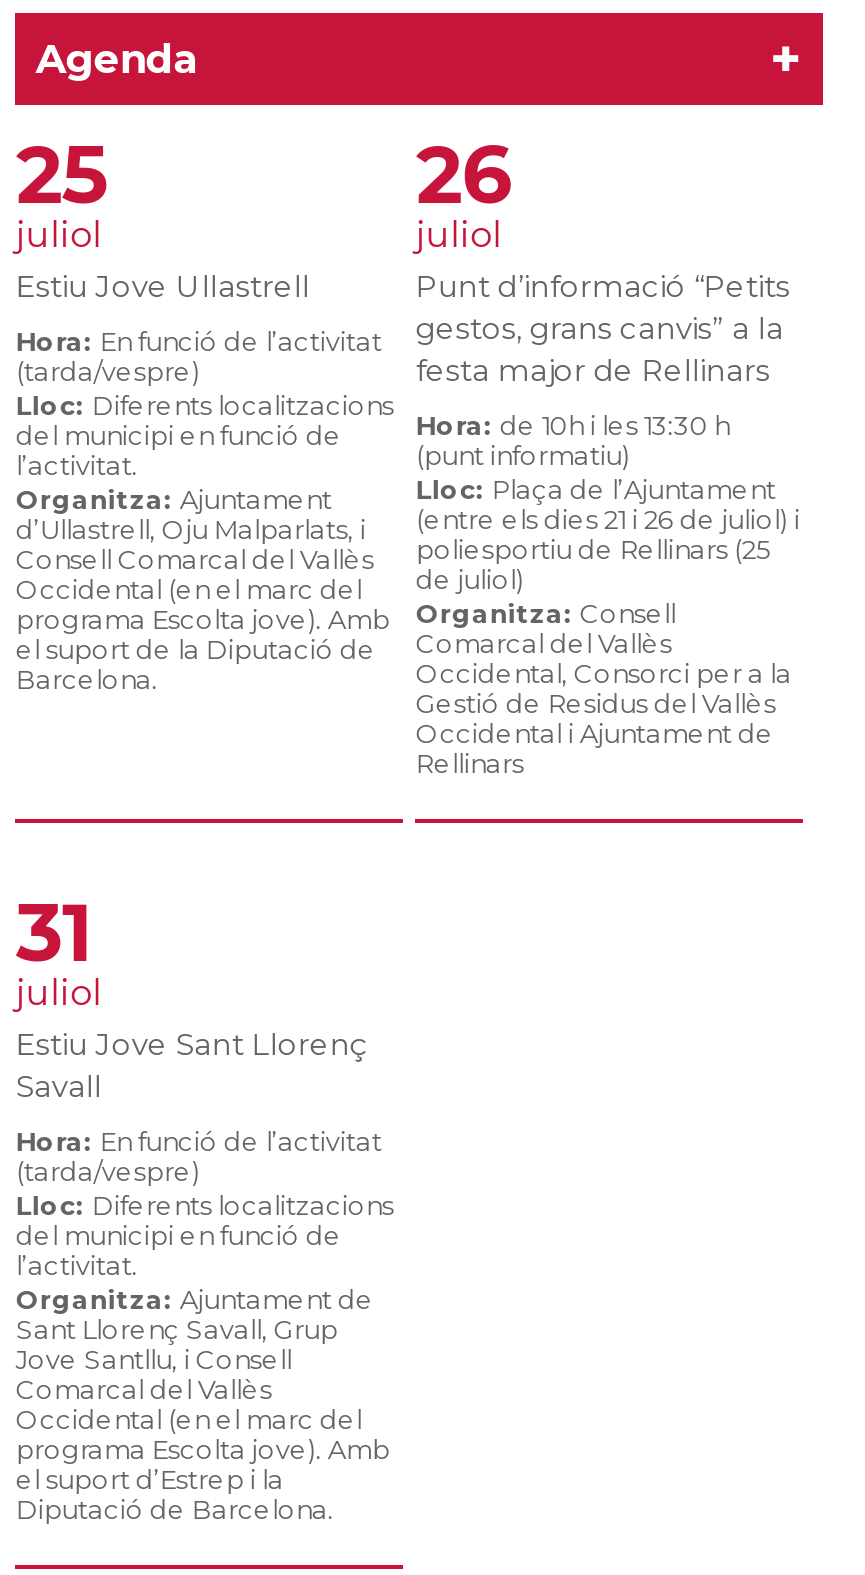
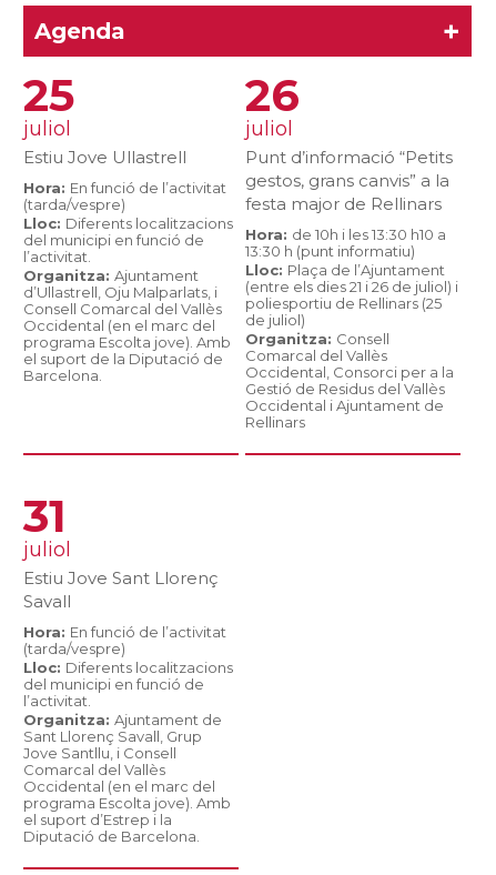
[416,410,730,472] Hora: de 10h i les 13:30 h | (punt informatiu) -> [246,226,446,260] Hora: de 10h i les 13:30 h10 a | 13:30 h (punt informatiu)

